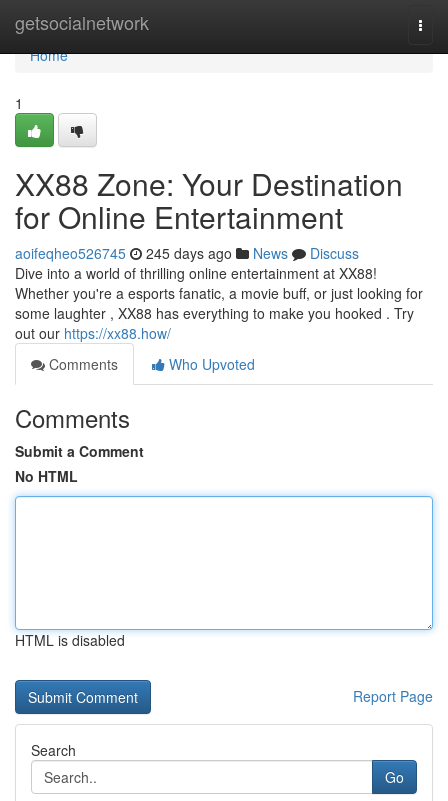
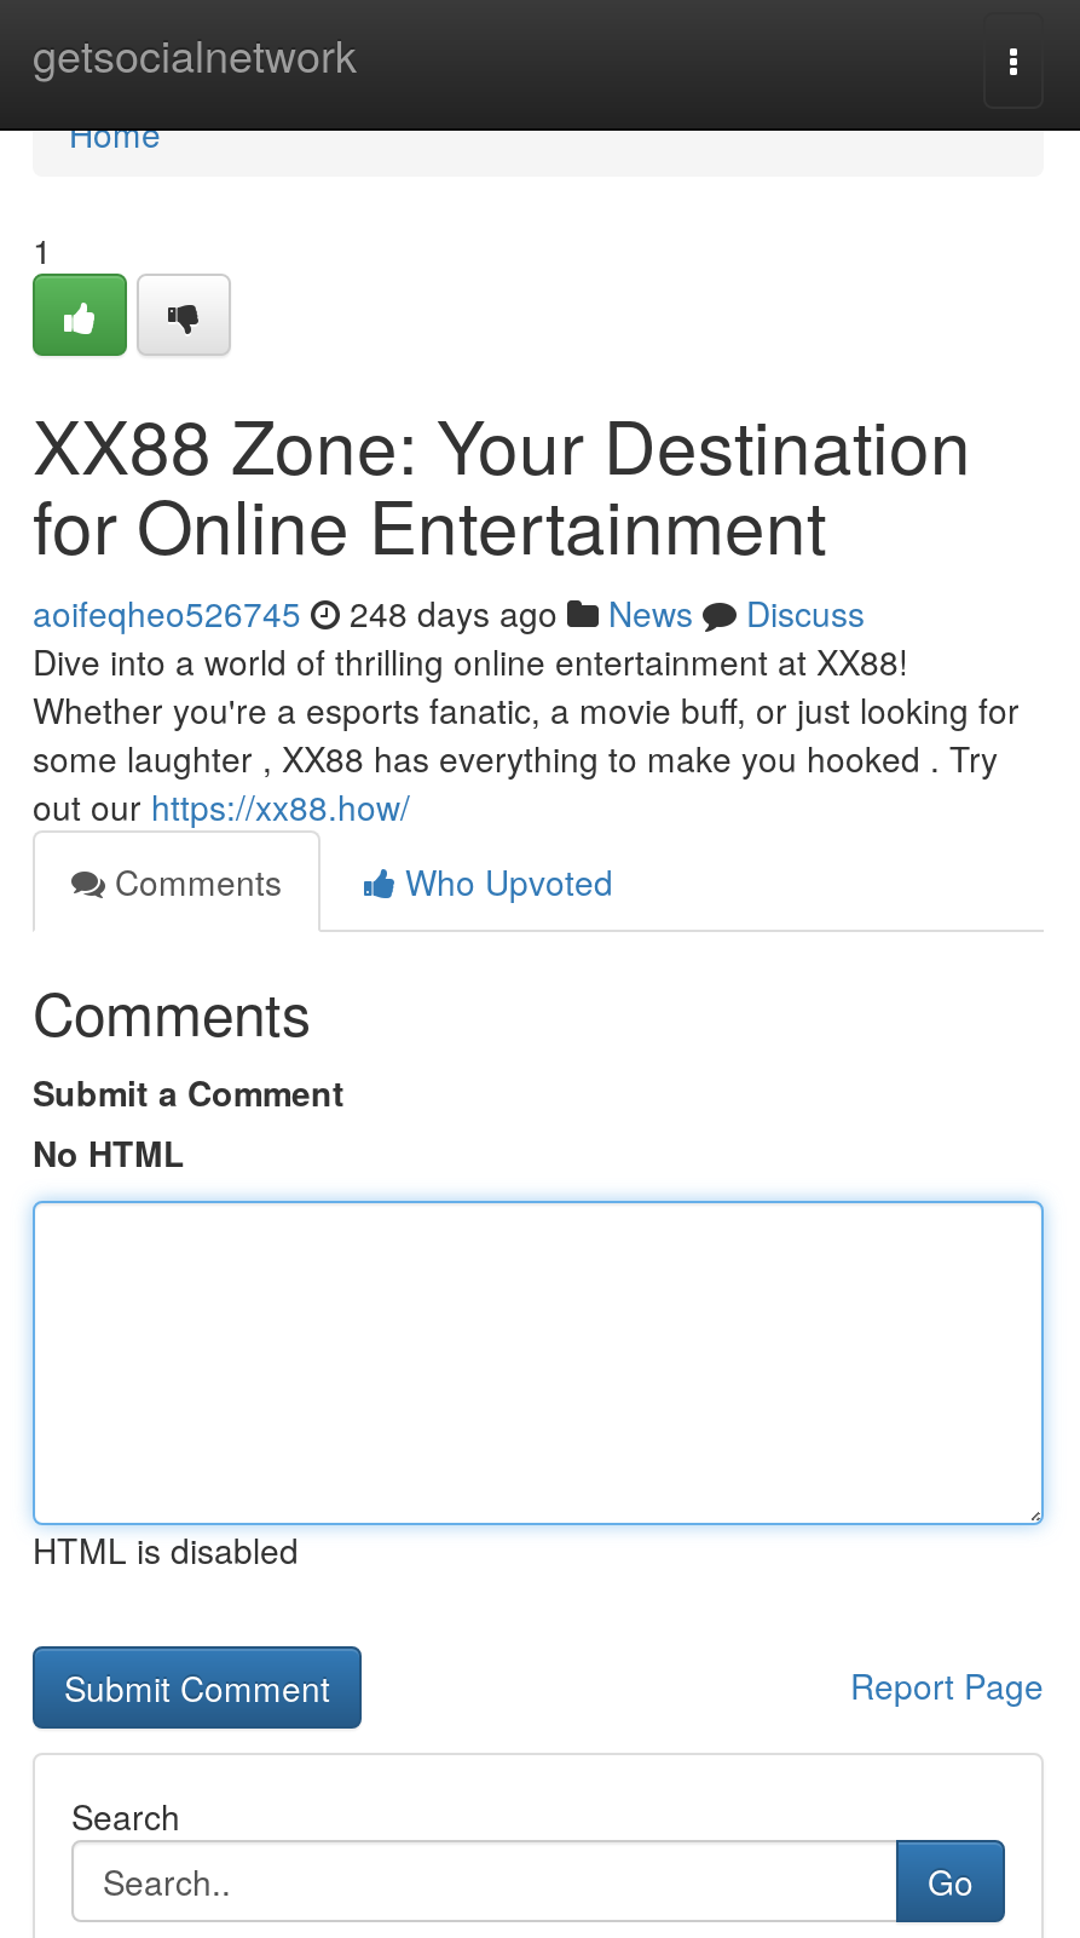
[15,243,359,263] aoifeqheo526745 245 days ago News Discuss -> [33,588,865,637] aoifeqheo526745 248 days ago News Discuss

